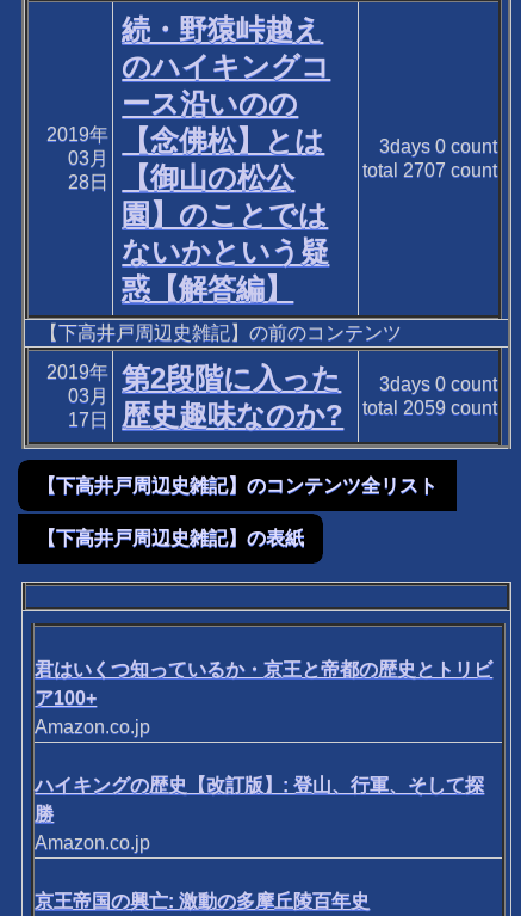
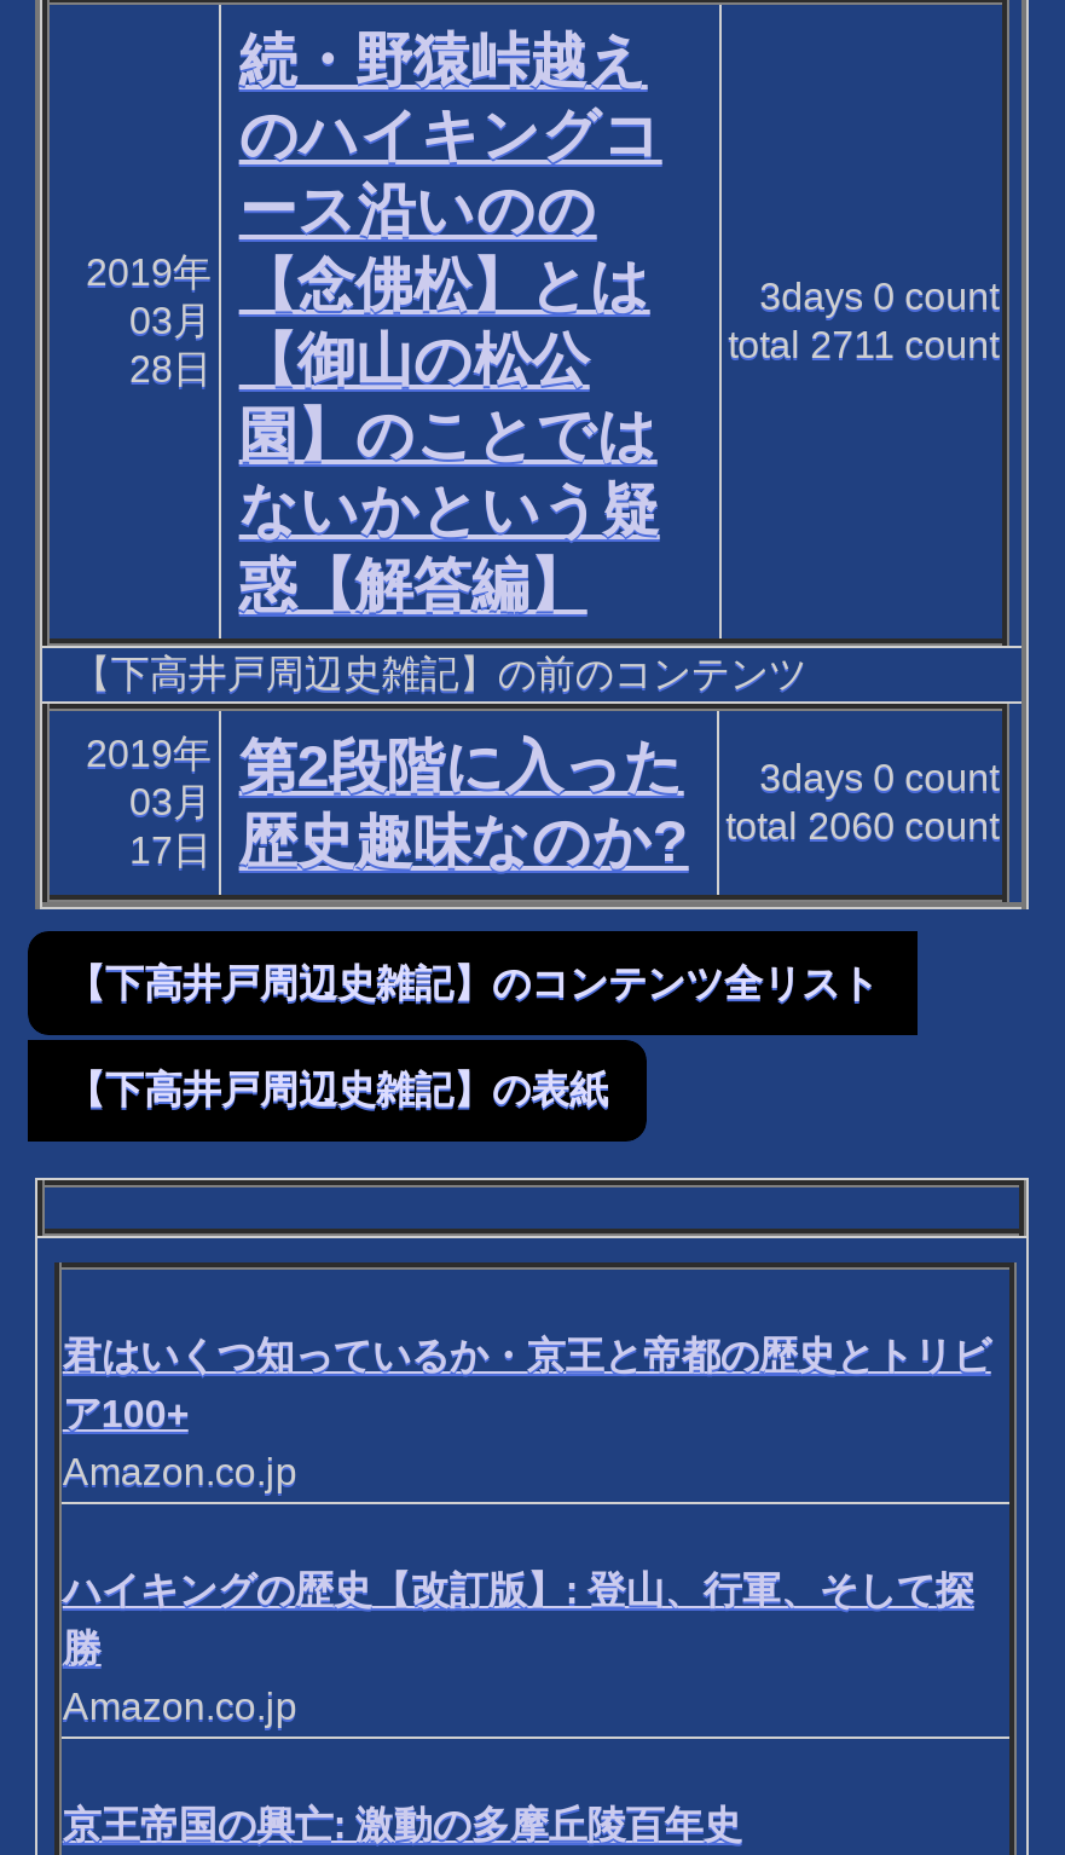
[362,161,497,181] total 2707 count -> [728,325,999,366] total 2711 count
[362,398,497,418] total 2059 count -> [726,806,999,847] total 2060 count

